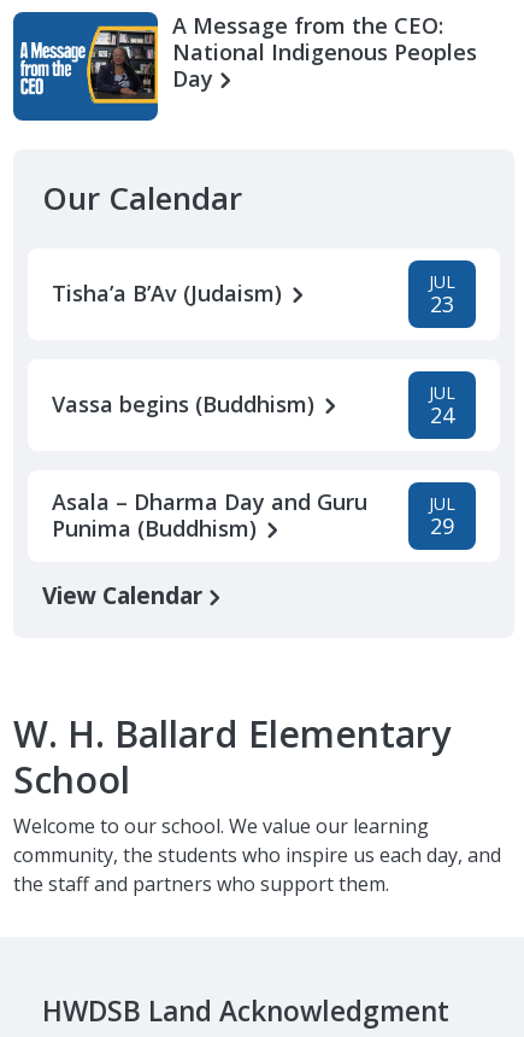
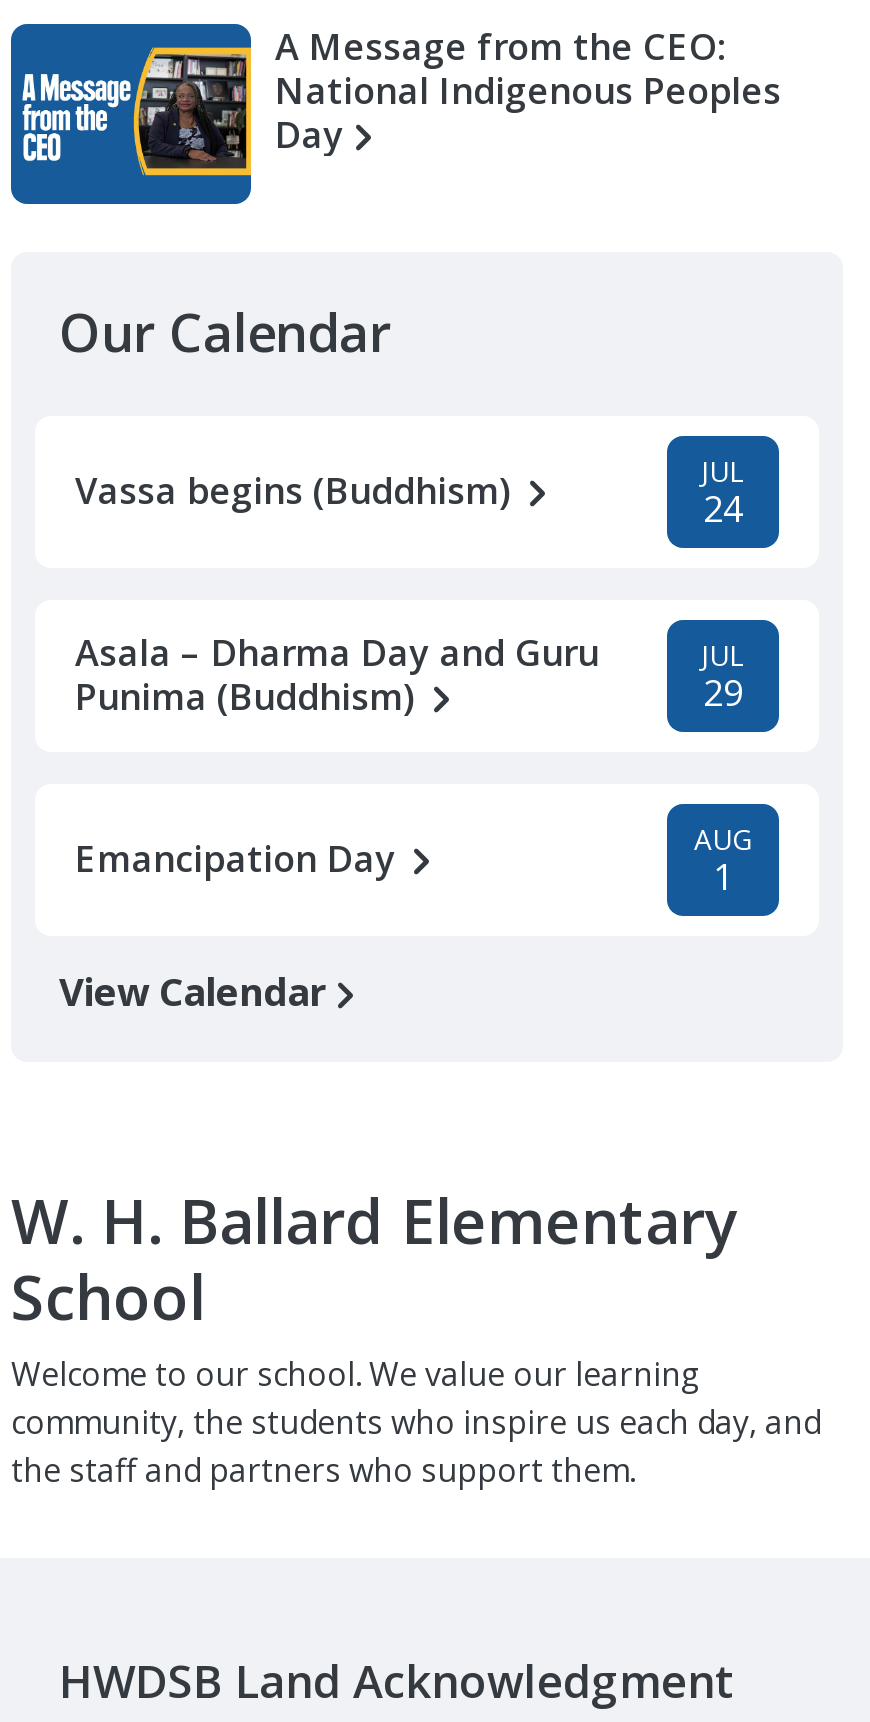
[52,270,455,318] Tisha’a B’Av (Judaism) | JUL | 23 -> none
moved [52,381,455,543] -> [75,452,745,720]: Vassa begins (Buddhism) | JUL | 24 | Asala – Dharma Day and Guru | Punima (Buddhism) | JUL | 29
none -> [75,820,752,900] Emancipation Day | AUG | 1

